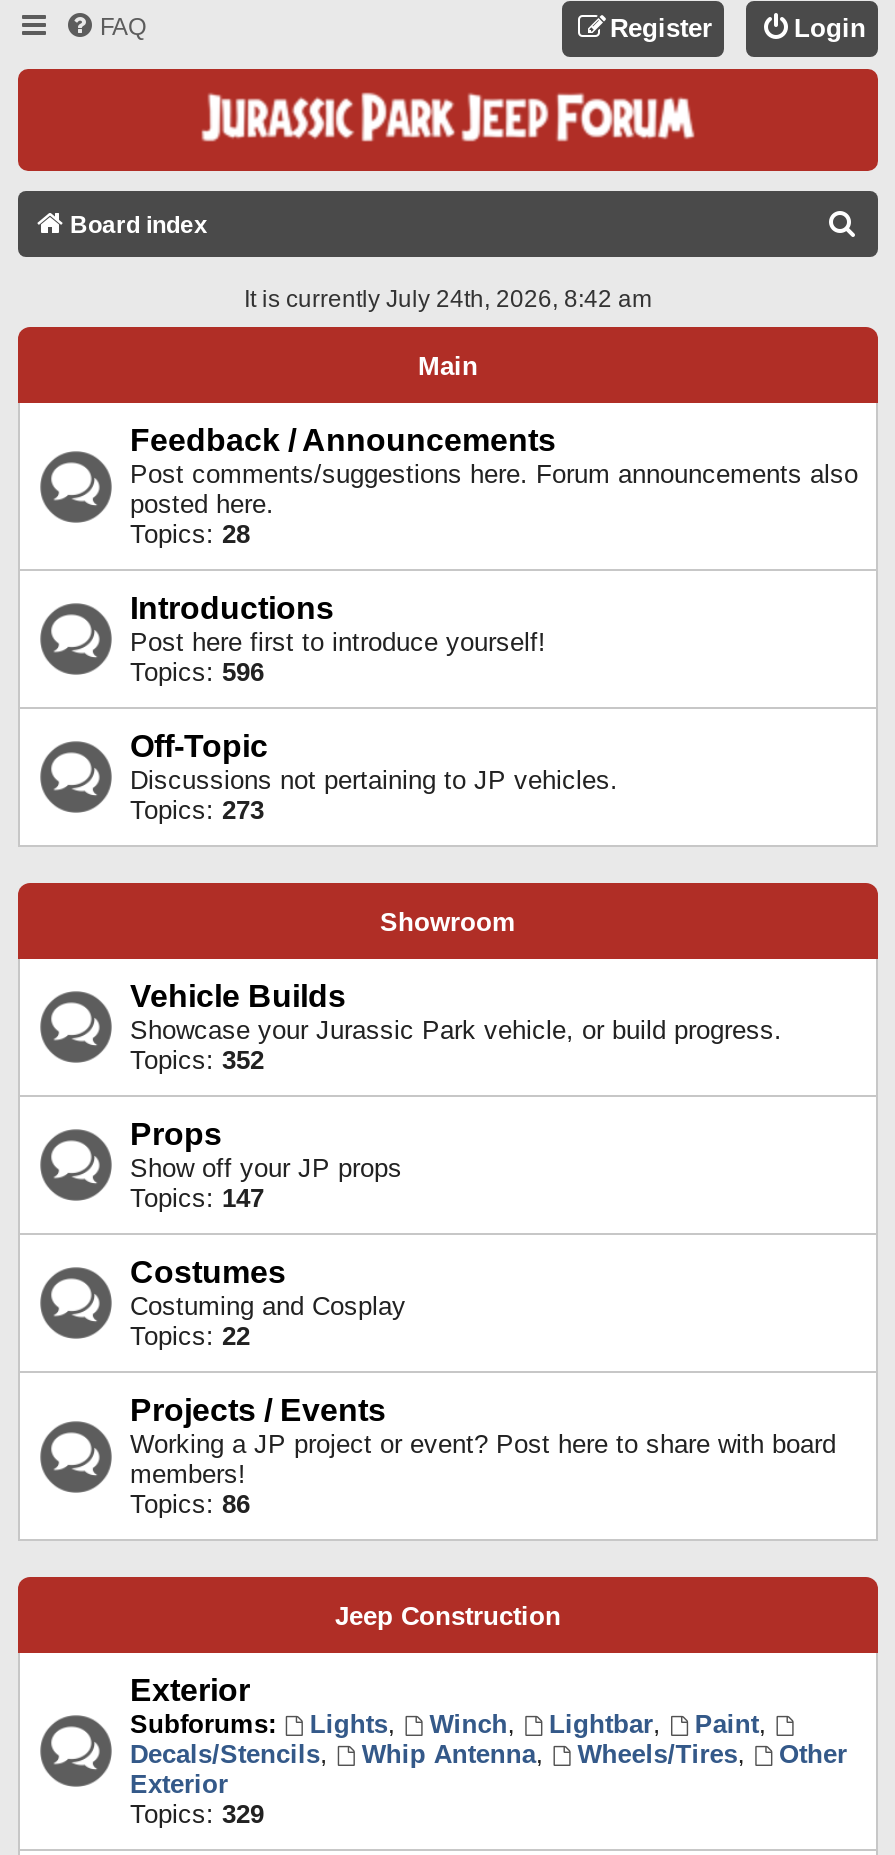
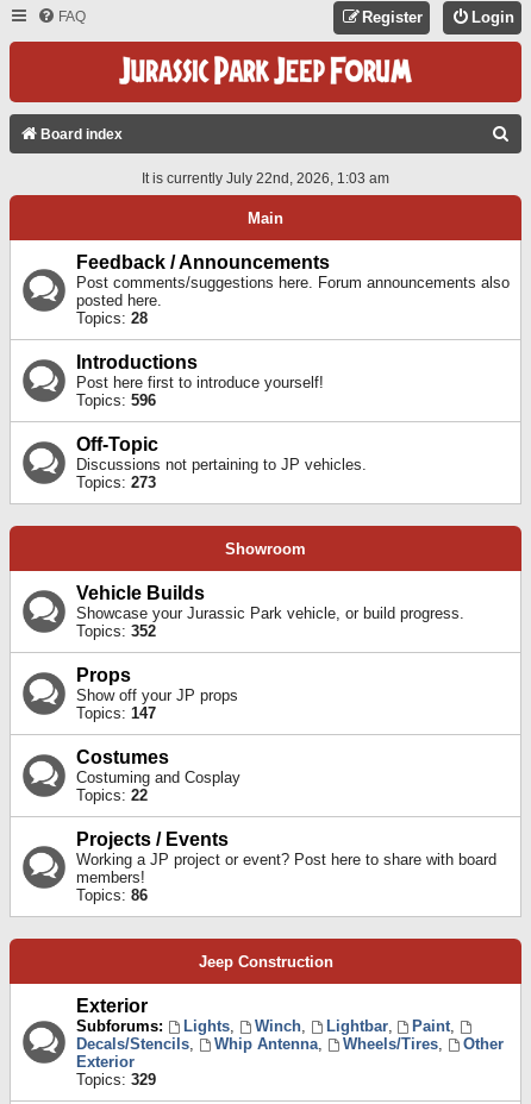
[244,285,652,313] It is currently July 24th, 2026, 8:42 am -> [142,170,389,187] It is currently July 22nd, 2026, 1:03 am

